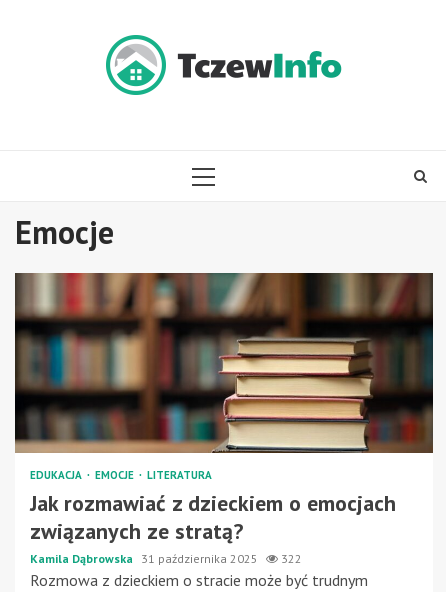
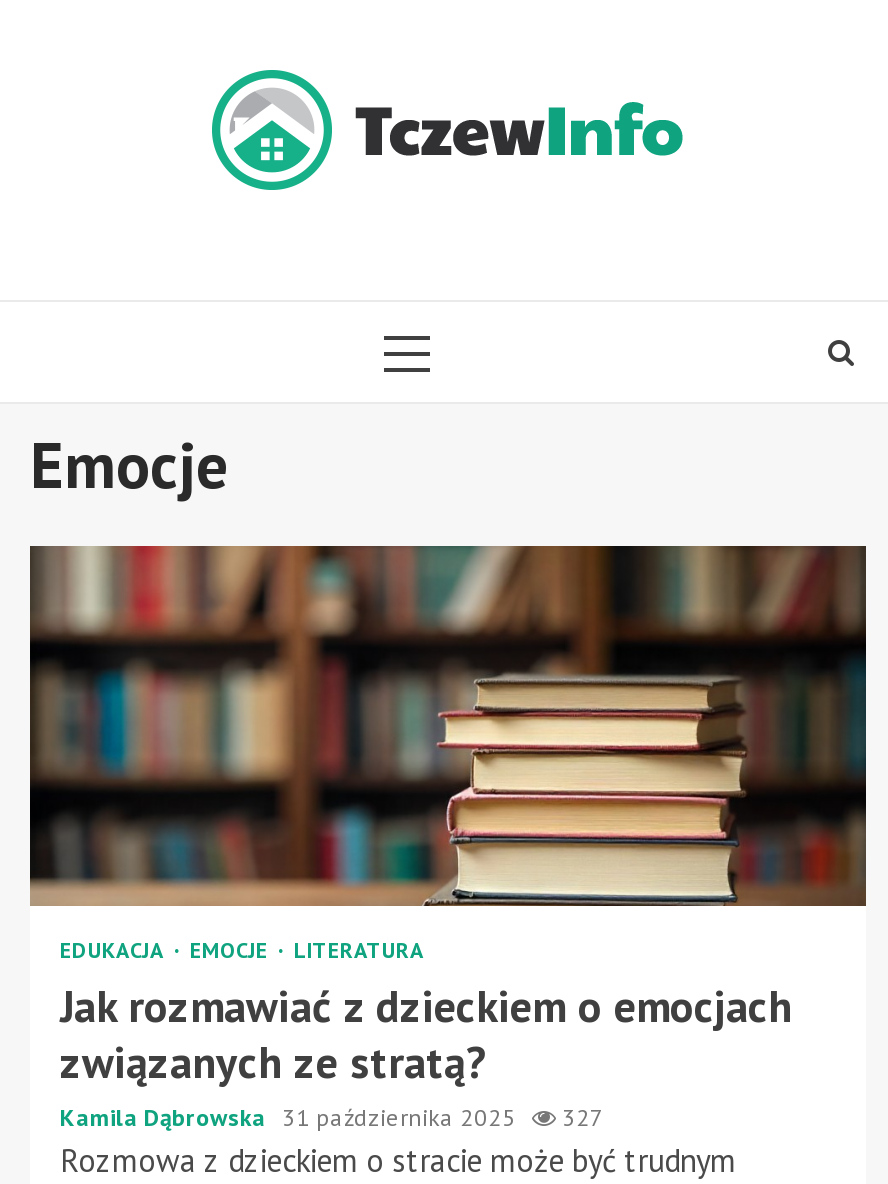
[30,551,302,566] Kamila Dąbrowska 31 października 2025 322 -> [60,1102,604,1132] Kamila Dąbrowska 31 października 2025 327

